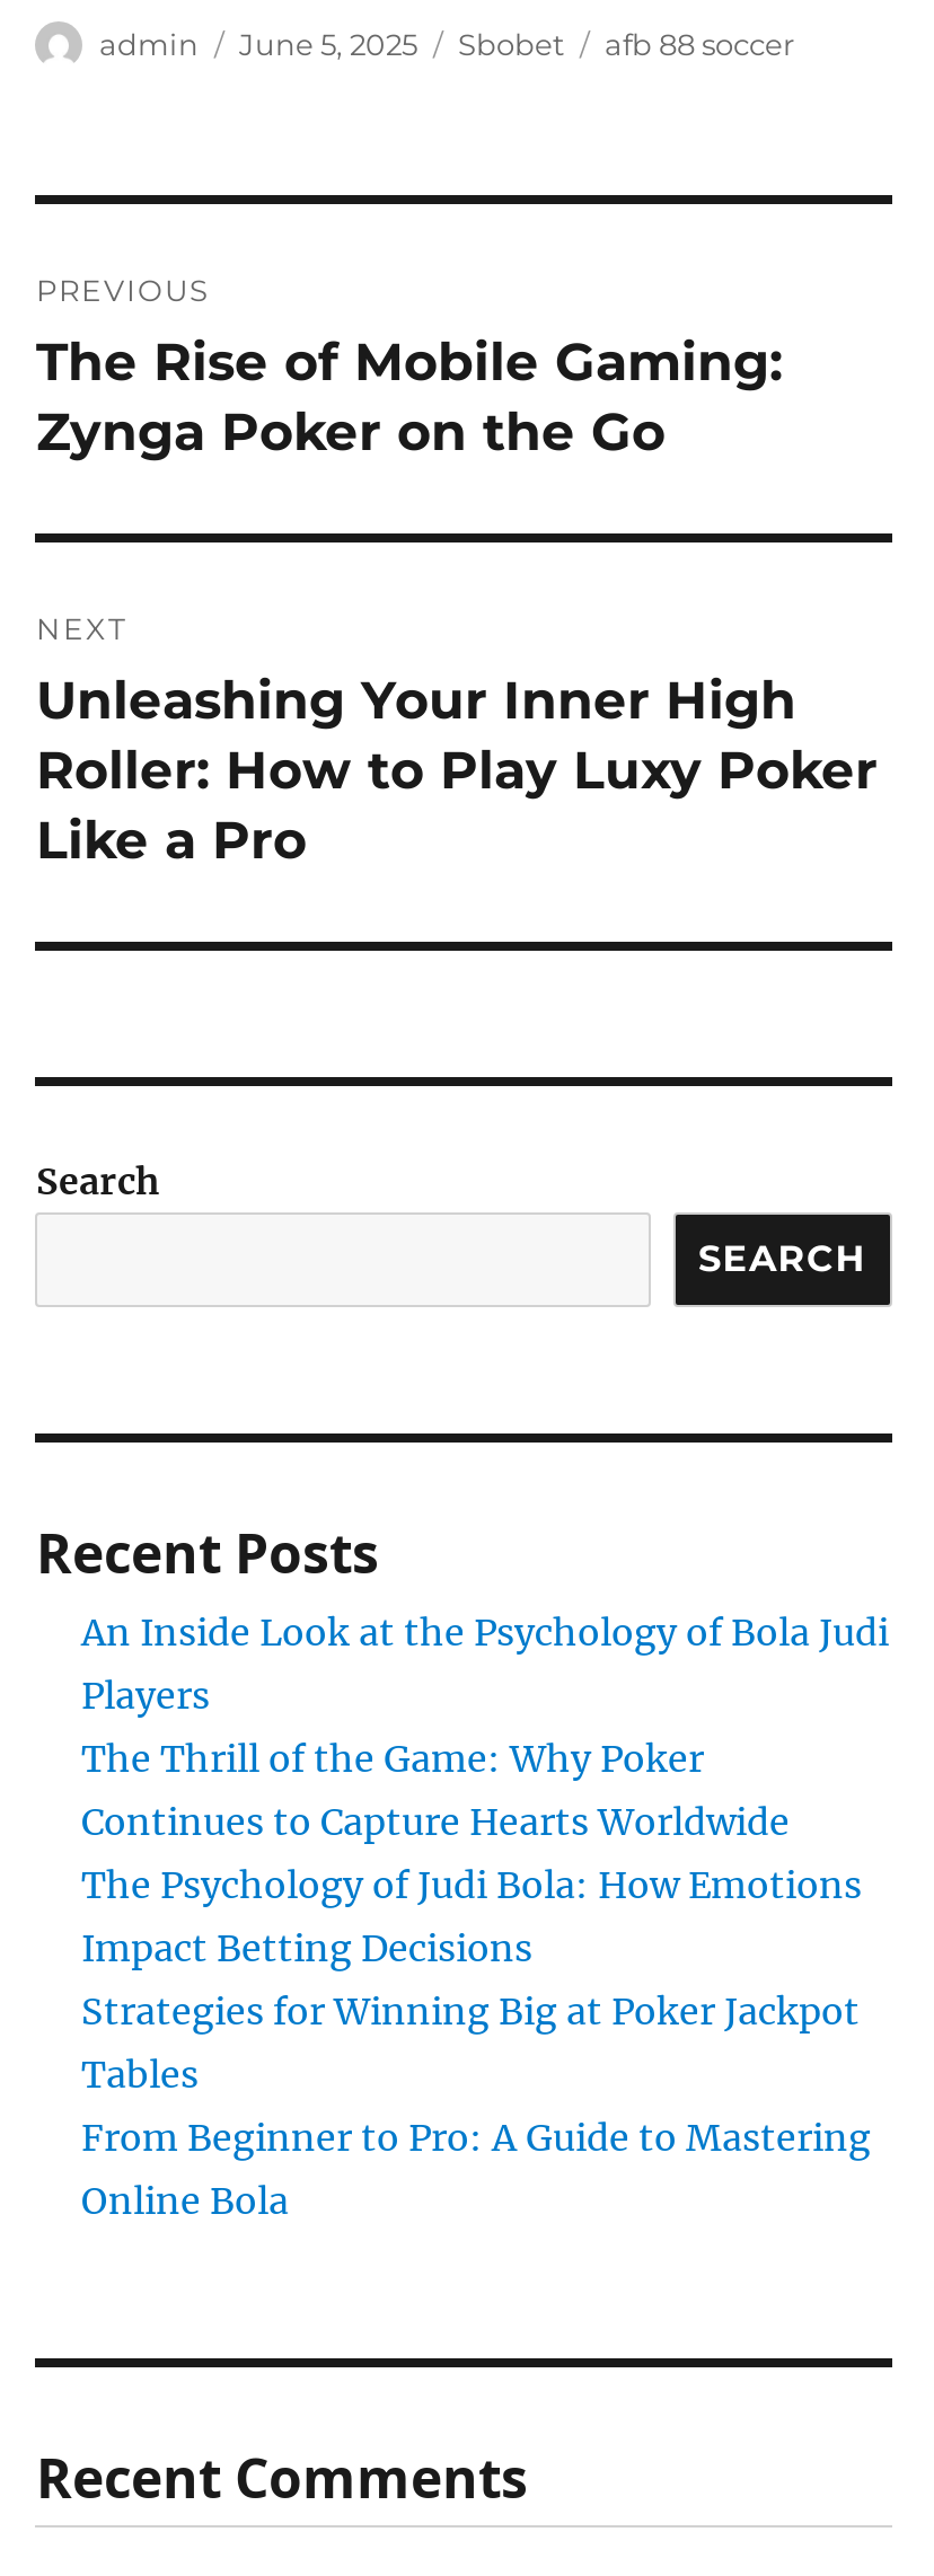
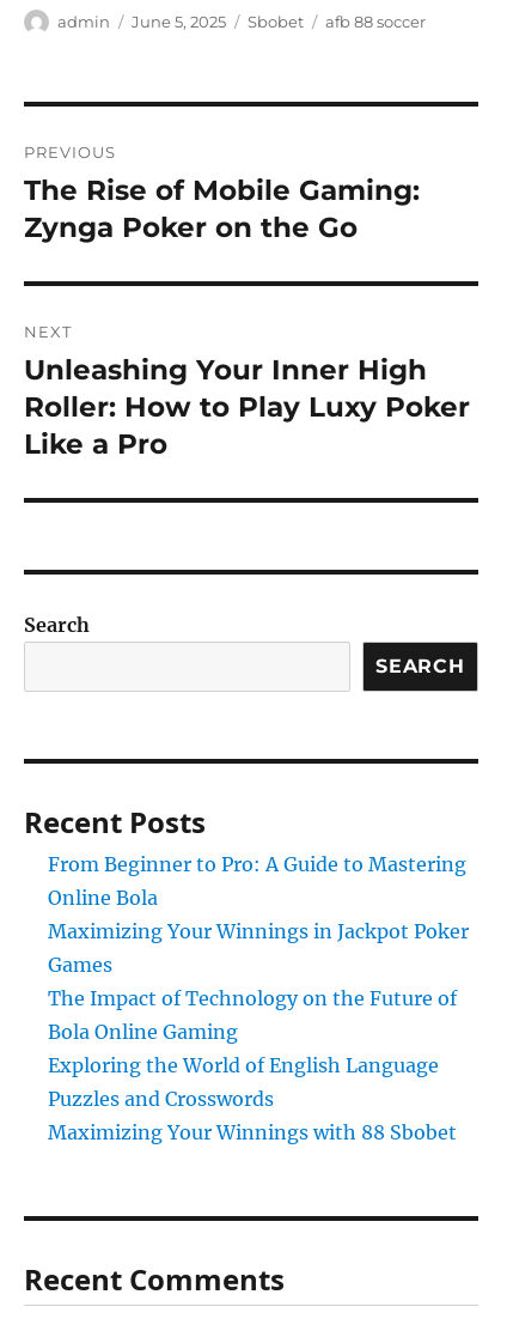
[81,1610,889,2097] An Inside Look at the Psychology of Bola Judi | Players | The Thrill of the Game: Why Poker | Continues to Capture Hearts Worldwide | The Psychology of Judi Bola: How Emotions | Impact Betting Decisions | Strategies for Winning Big at Poker Jackpot | Tables -> none
moved [81,2115,871,2223] -> [48,852,467,910]: From Beginner to Pro: A Guide to Mastering | Online Bola
none -> [48,919,469,1144] Maximizing Your Winnings in Jackpot Poker | Games | The Impact of Technology on the Future of | Bola Online Gaming | Exploring the World of English Language | Puzzles and Crosswords | Maximizing Your Winnings with 88 Sbobet

